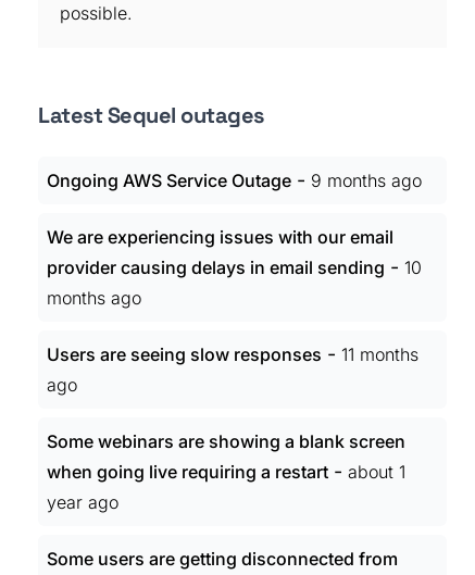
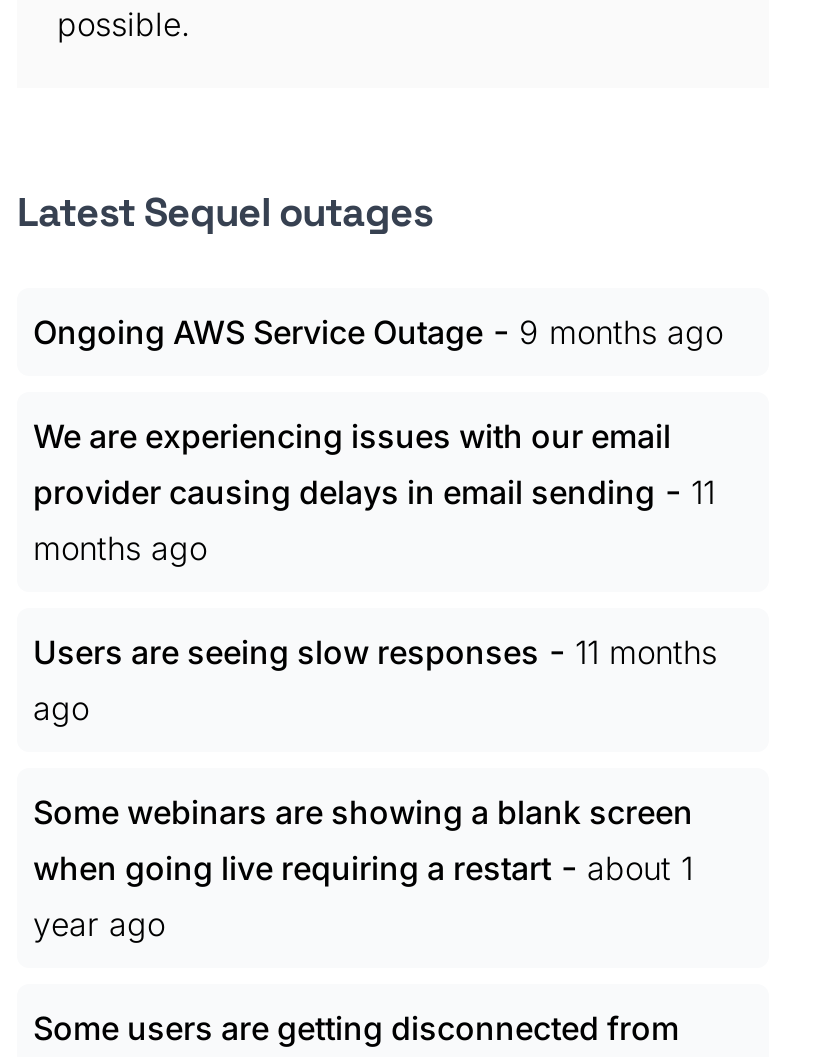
[47,255,422,278] provider causing delays in email sending - 10 -> [33,470,715,512] provider causing delays in email sending - 11

